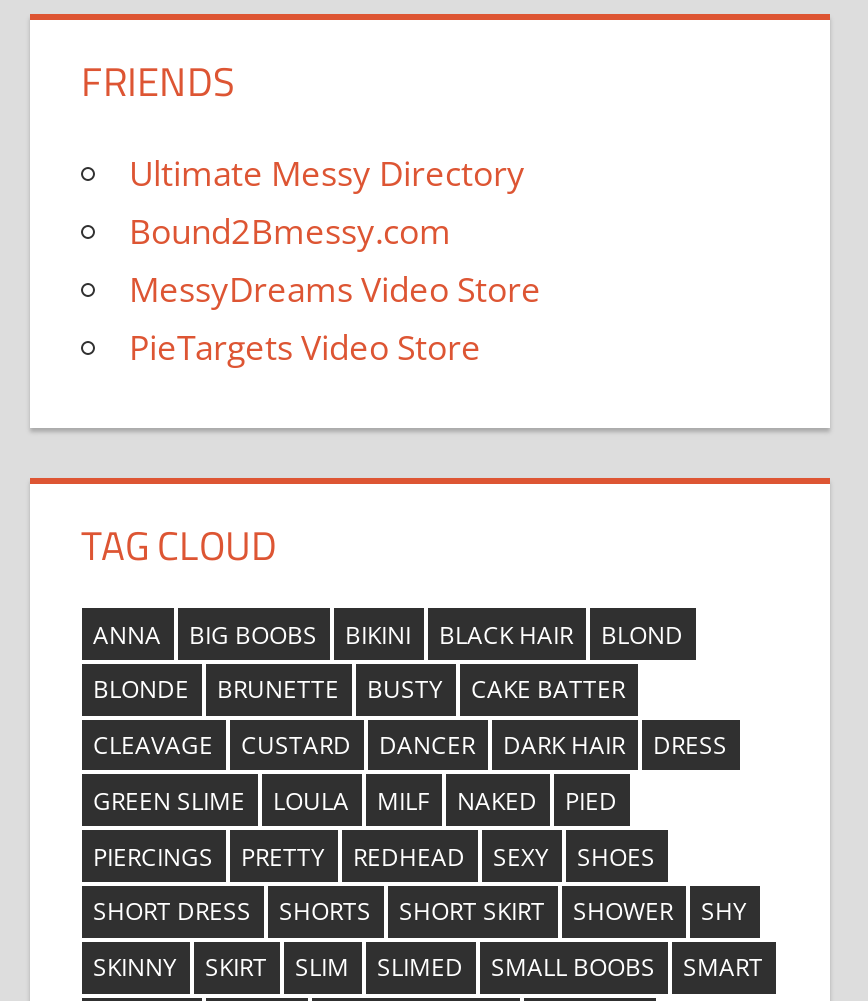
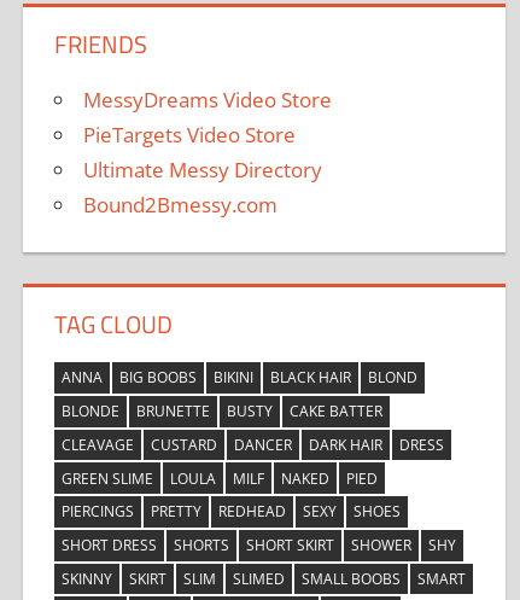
moved [129,150,525,254] -> [83,156,322,218]: Ultimate Messy Directory | Bound2Bmessy.com
moved [129,266,541,370] -> [83,86,331,148]: MessyDreams Video Store | PieTargets Video Store

